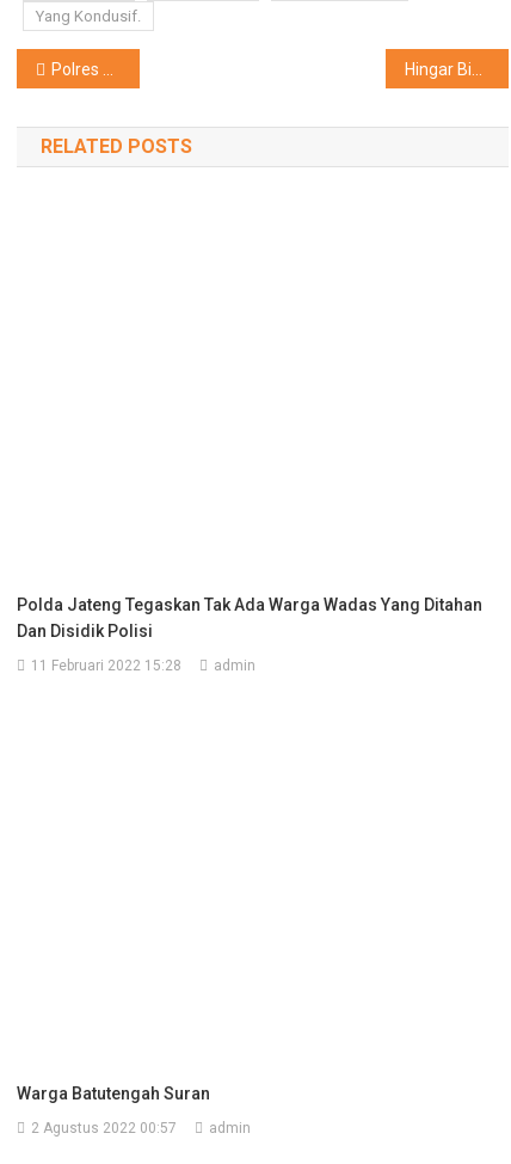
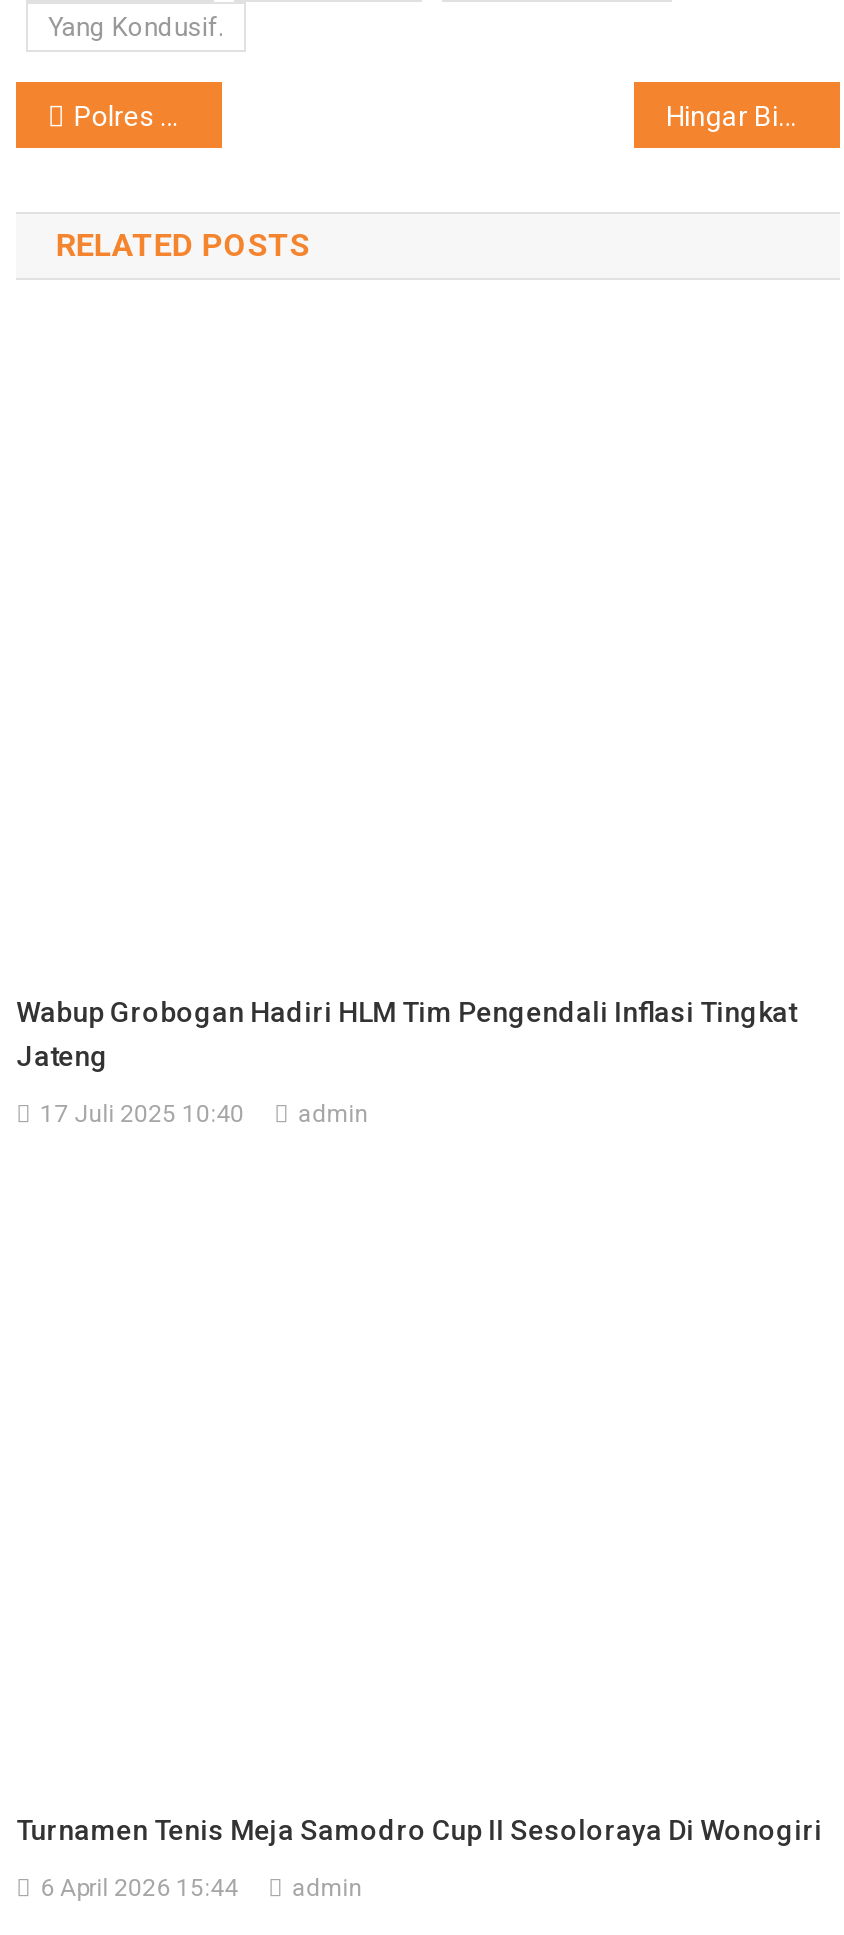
[17,595,482,640] Polda Jateng Tegaskan Tak Ada Warga Wadas Yang Ditahan | Dan Disidik Polisi -> [16,996,796,1072] Wabup Grobogan Hadiri HLM Tim Pengendali Inflasi Tingkat | Jateng
[31,657,256,674] 11 Februari 2022 15:28 admin -> [40,1100,368,1128] 17 Juli 2025 10:40 admin
[17,1084,210,1103] Warga Batutengah Suran -> [16,1814,822,1846] Turnamen Tenis Meja Samodro Cup II Sesoloraya Di Wonogiri
[31,1120,251,1136] 2 Agustus 2022 00:57 admin -> [40,1874,362,1902] 6 April 2026 15:44 admin

